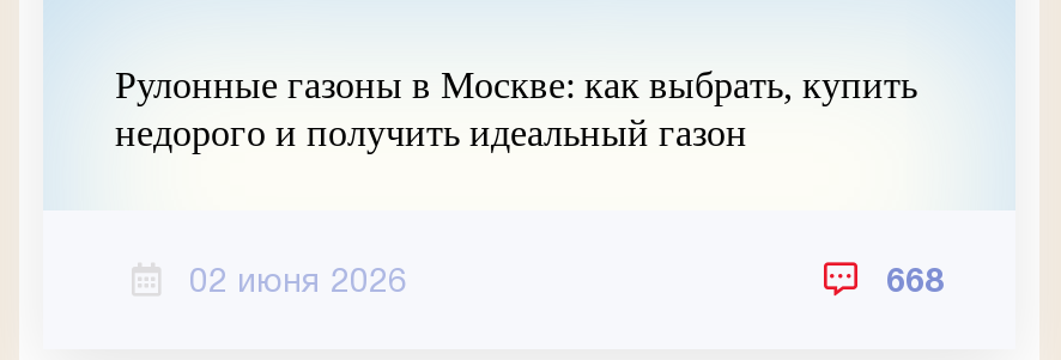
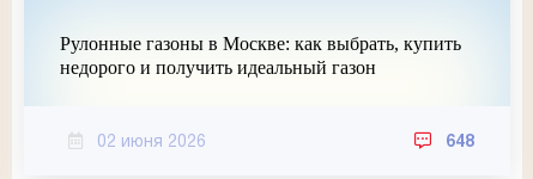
[886,268,944,299] 668 -> [446,135,474,151] 648

